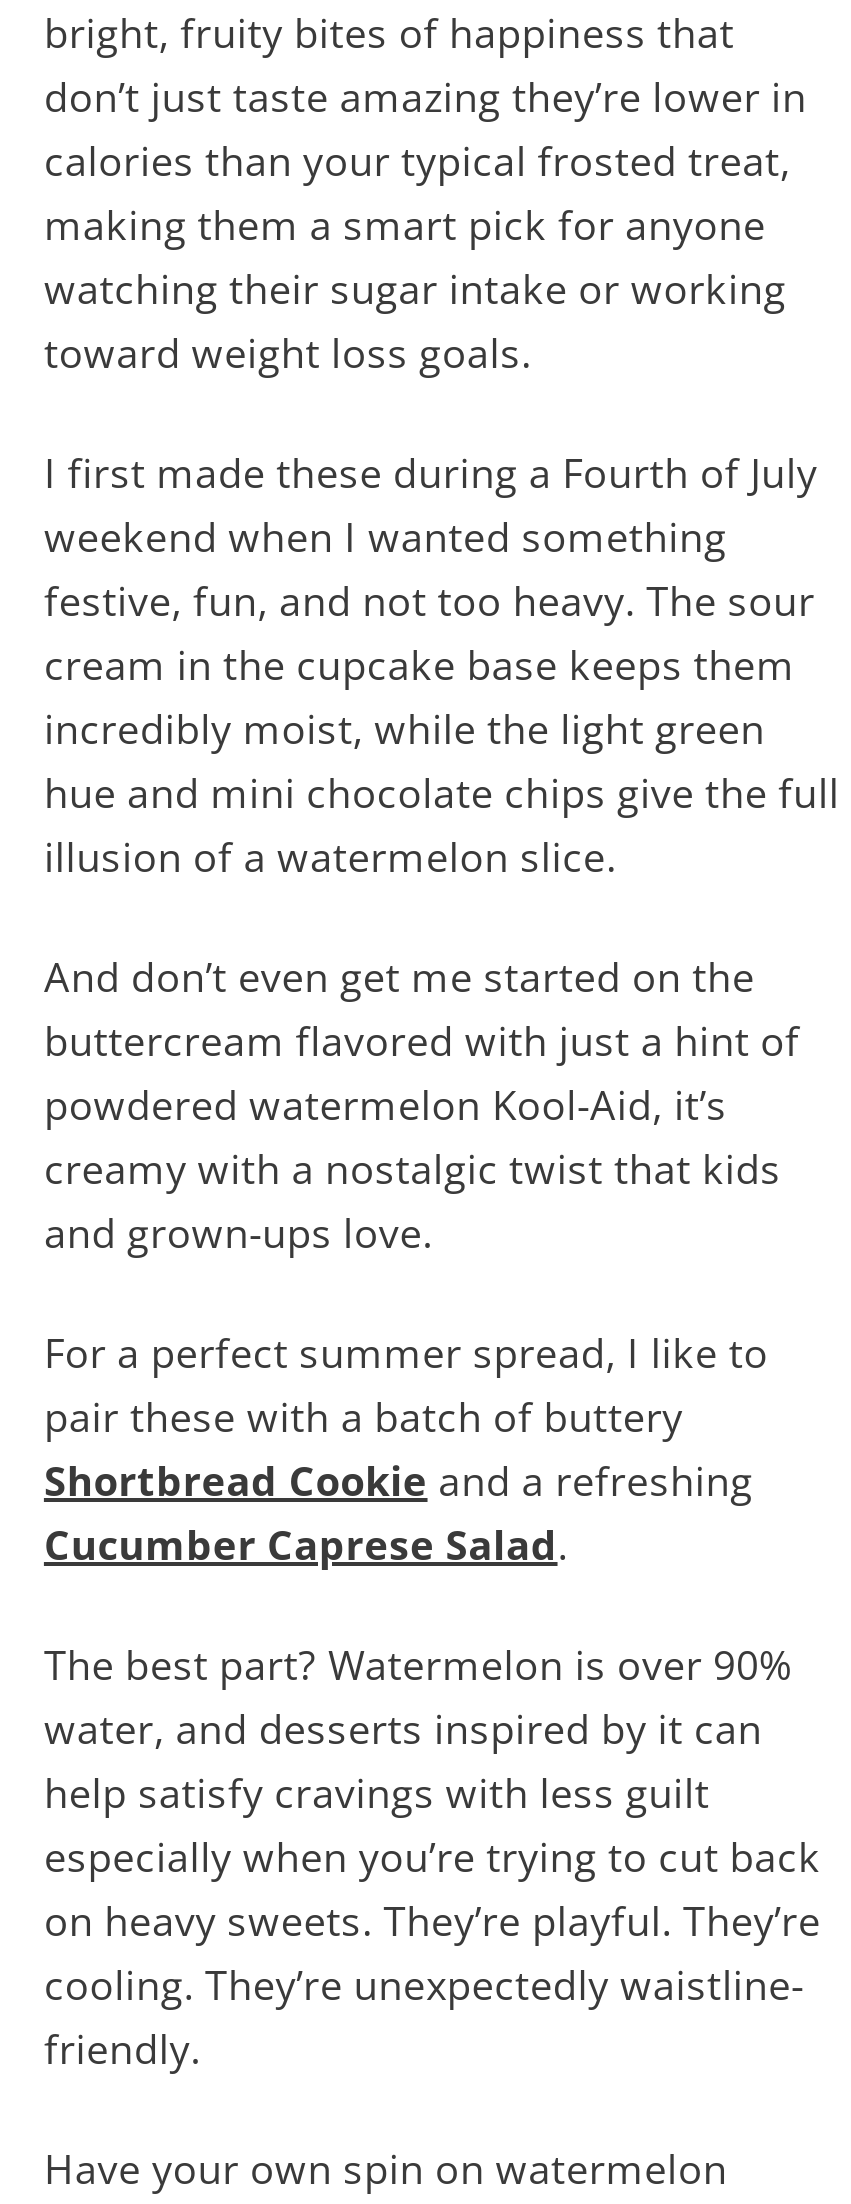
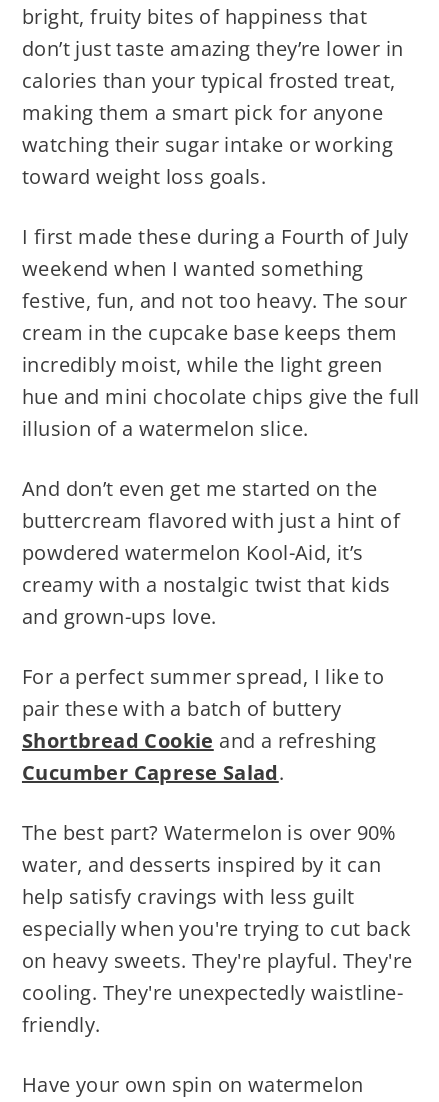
[44,1831,821,1885] especially when you’re trying to cut back -> [22,915,411,942] especially when you're trying to cut back
[44,1895,821,1949] on heavy sweets. They’re playful. They’re -> [22,947,412,974] on heavy sweets. They're playful. They're
[44,1959,804,2013] cooling. They’re unexpectedly waistline- -> [22,979,403,1006] cooling. They're unexpectedly waistline-

